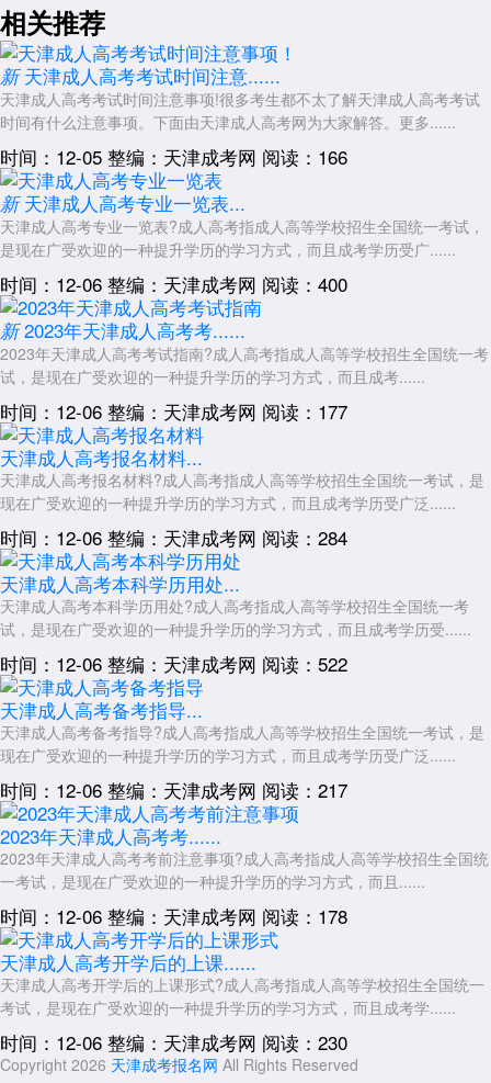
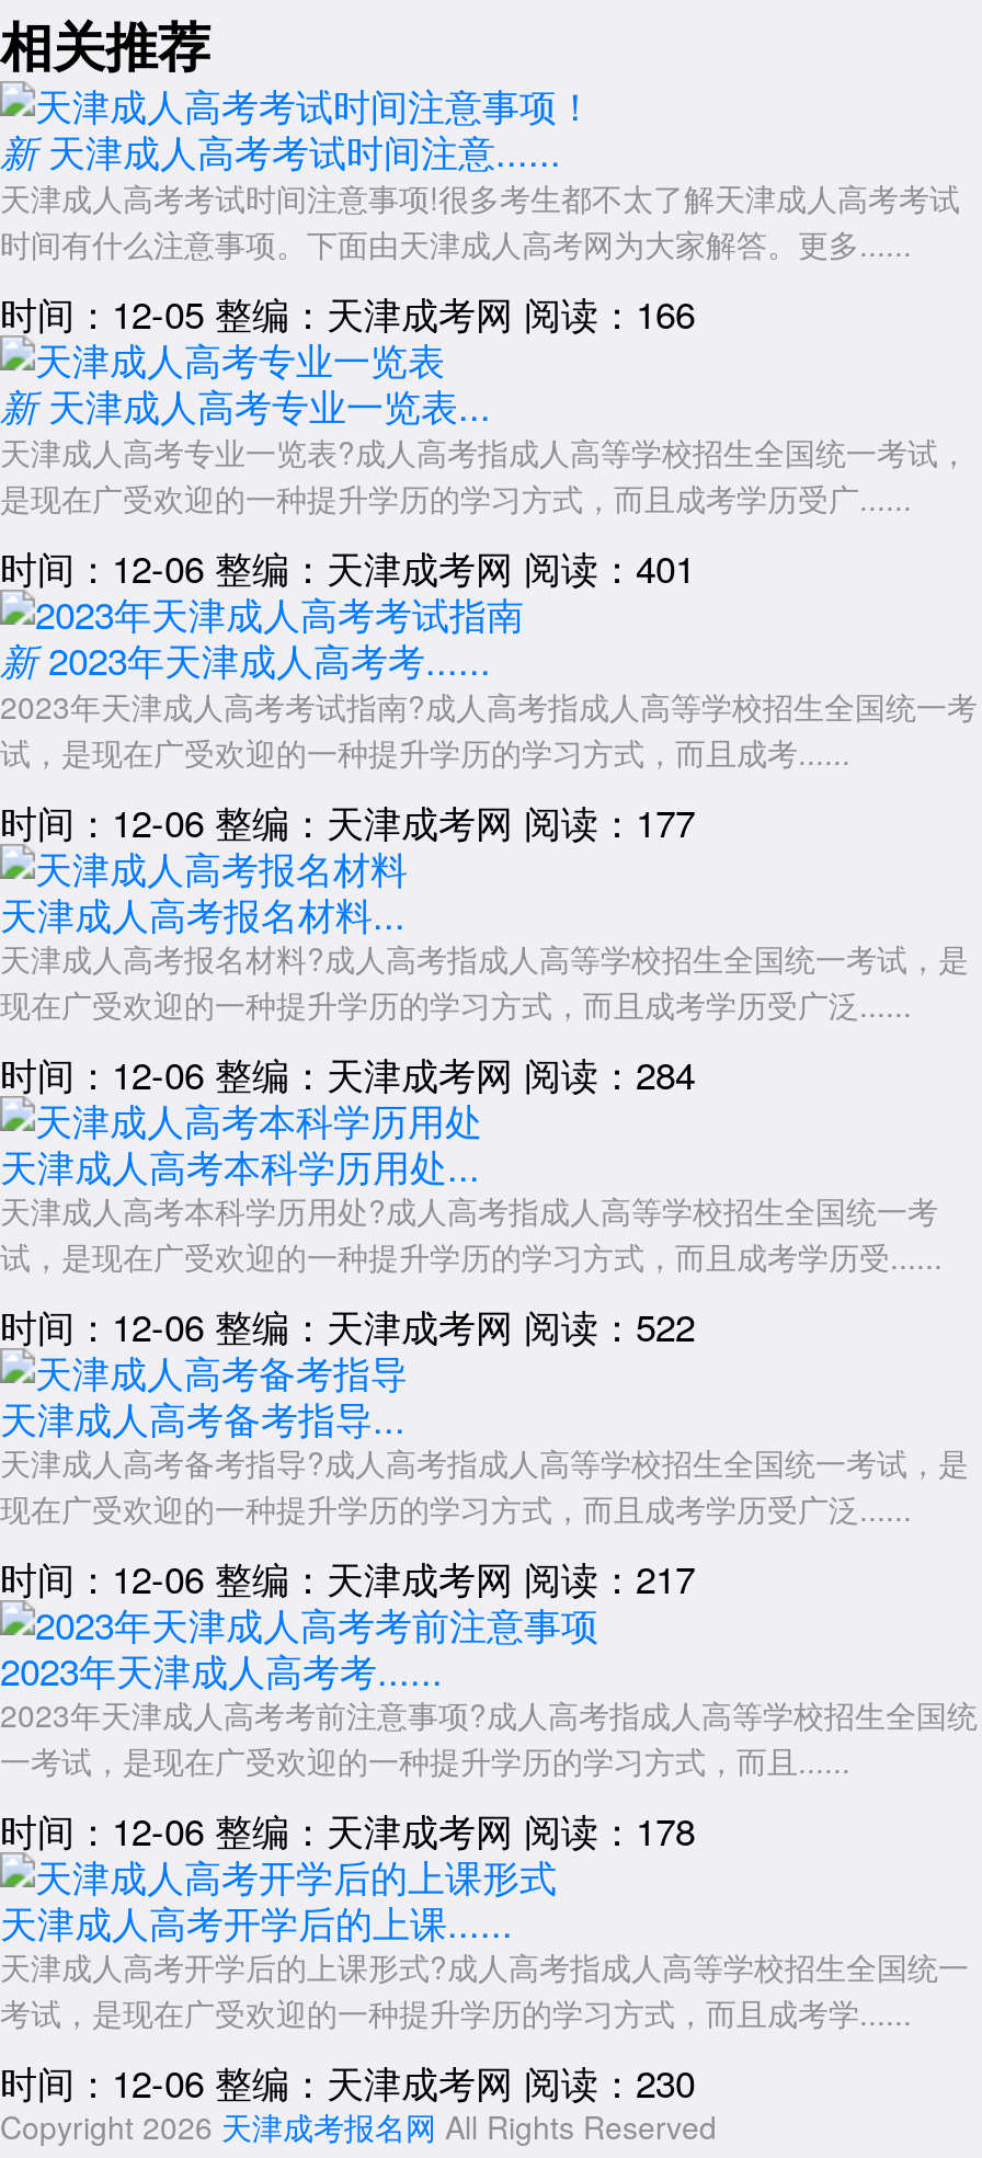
[0,270,347,297] 时间：12-06 整编：天津成考网 阅读：400 -> [0,539,695,594] 时间：12-06 整编：天津成考网 阅读：401

